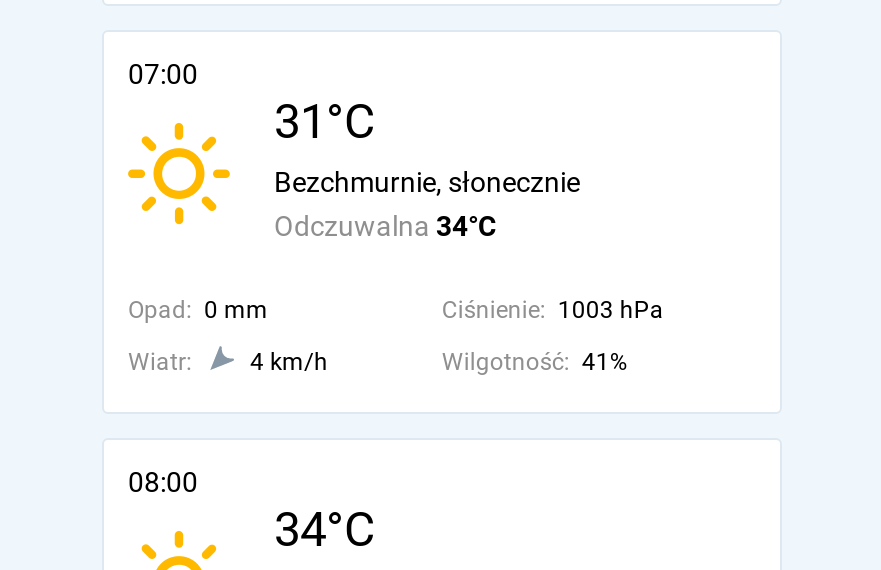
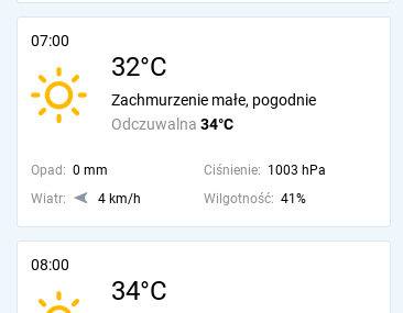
[274,94,376,150] 31°C -> [111,52,167,82] 32°C
[274,166,580,198] Bezchmurnie, słonecznie -> [111,91,316,109] Zachmurzenie małe, pogodnie

